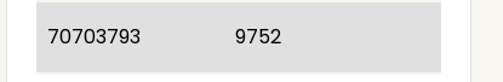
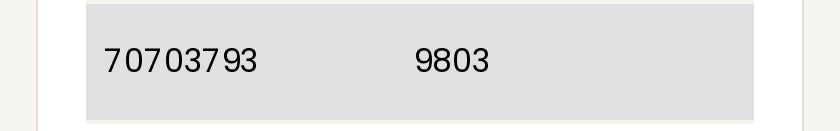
[235,23,281,51] 9752 -> [414,38,490,84] 9803

